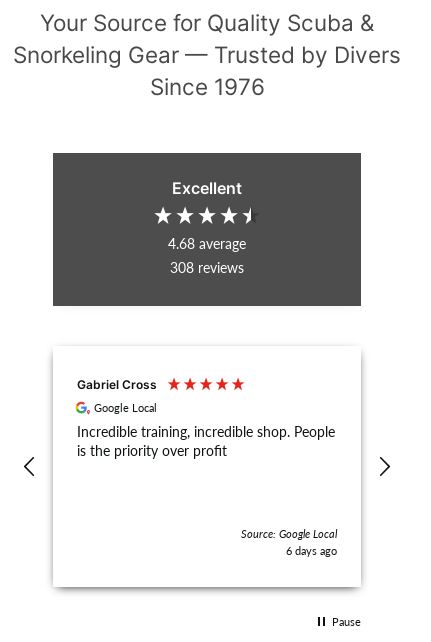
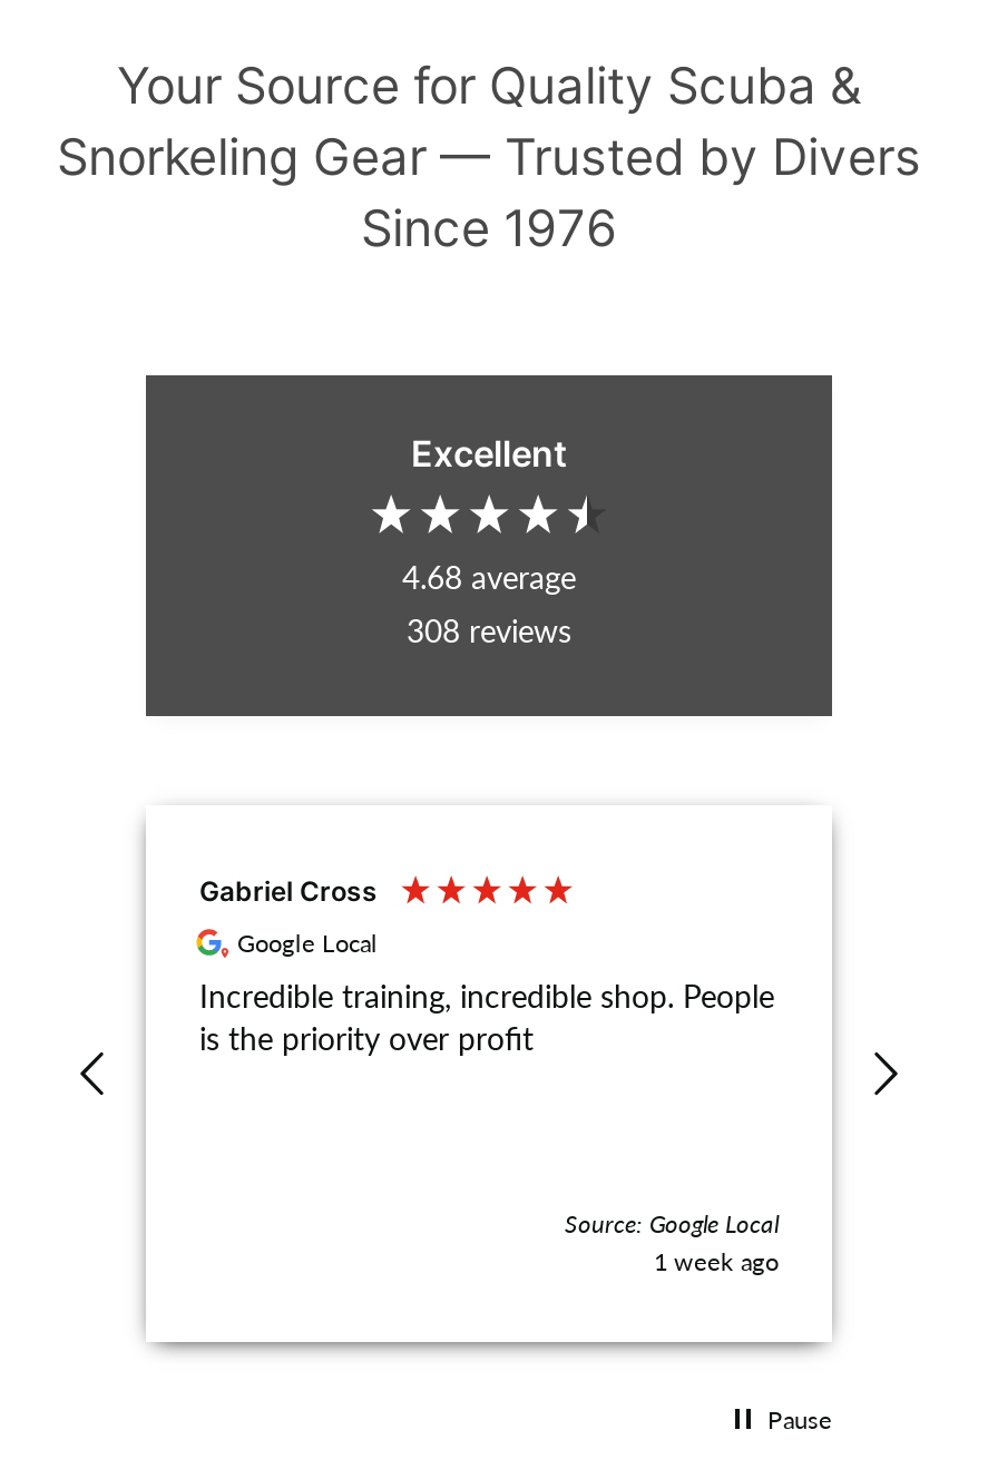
[286,544,337,557] 6 days ago -> [654,1247,779,1276] 1 week ago

